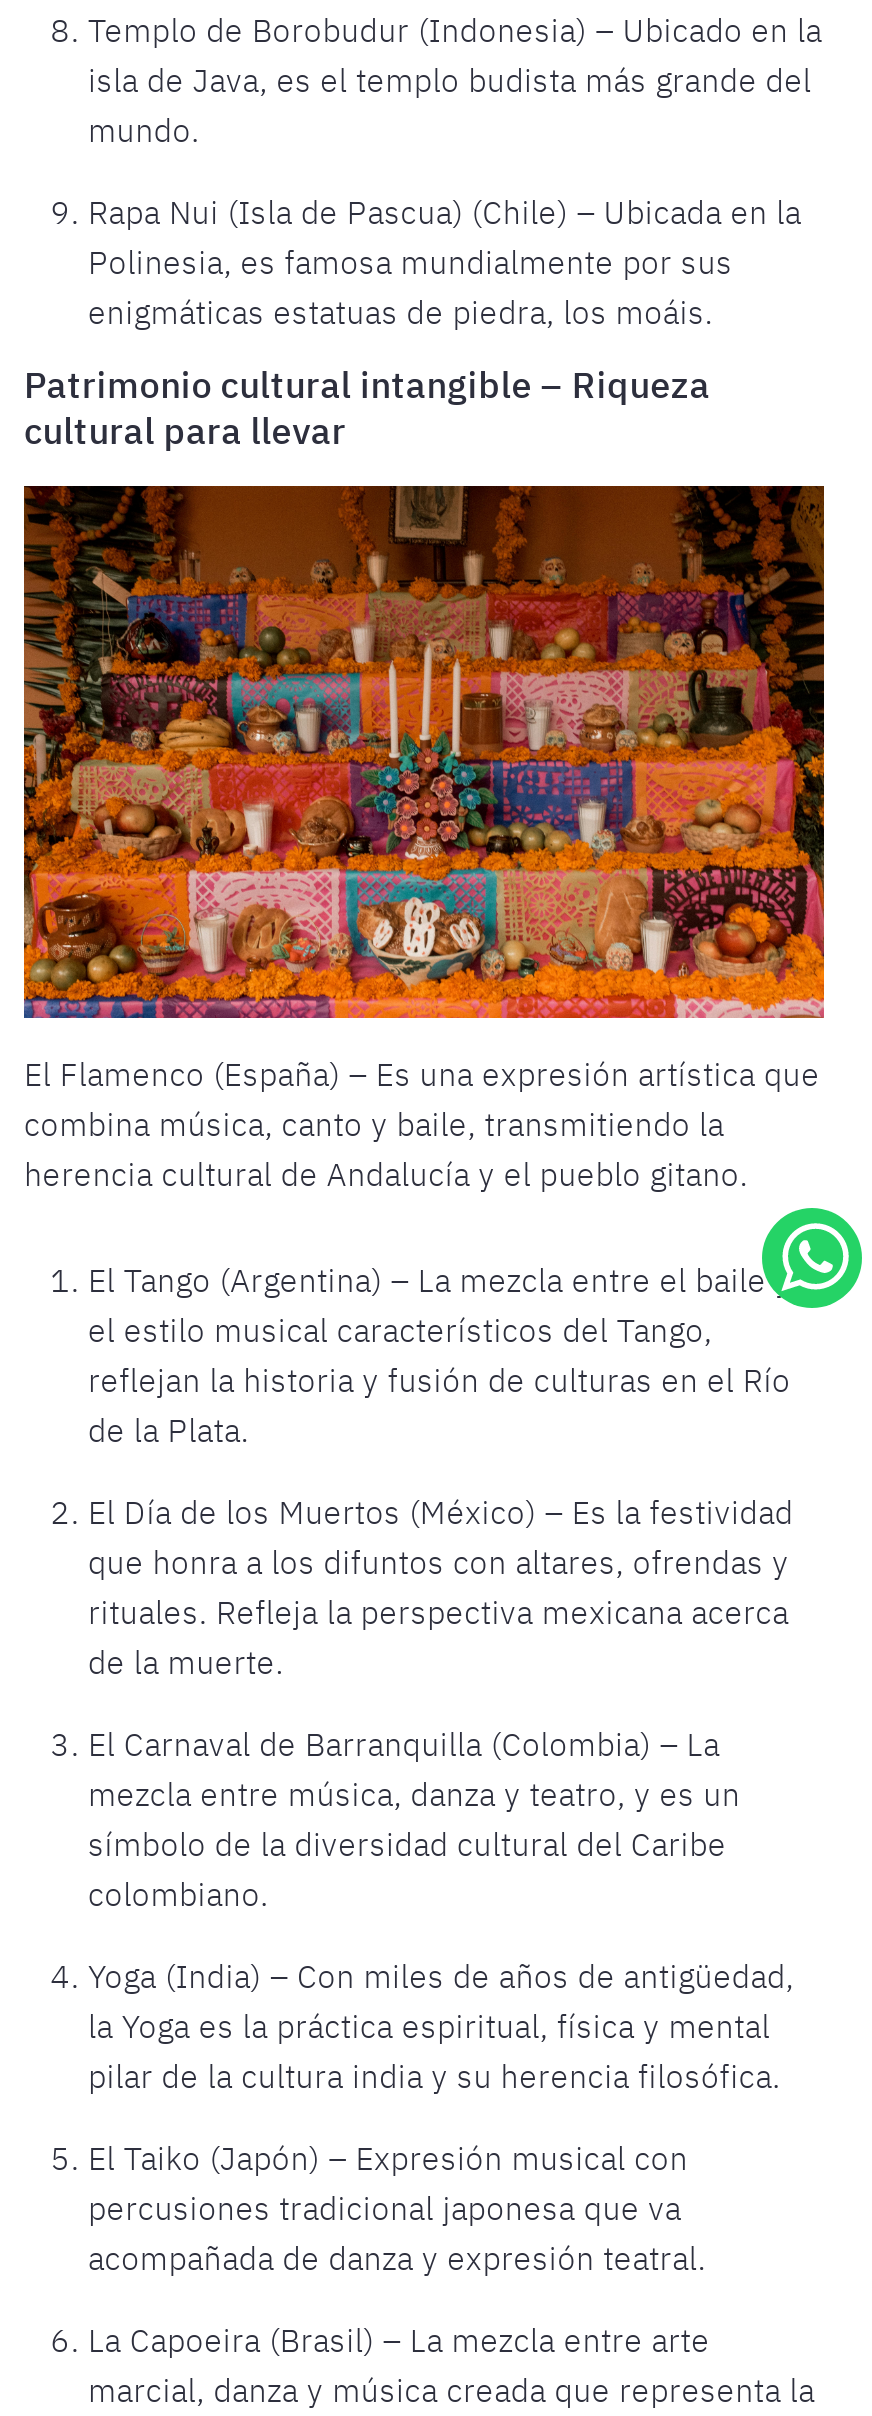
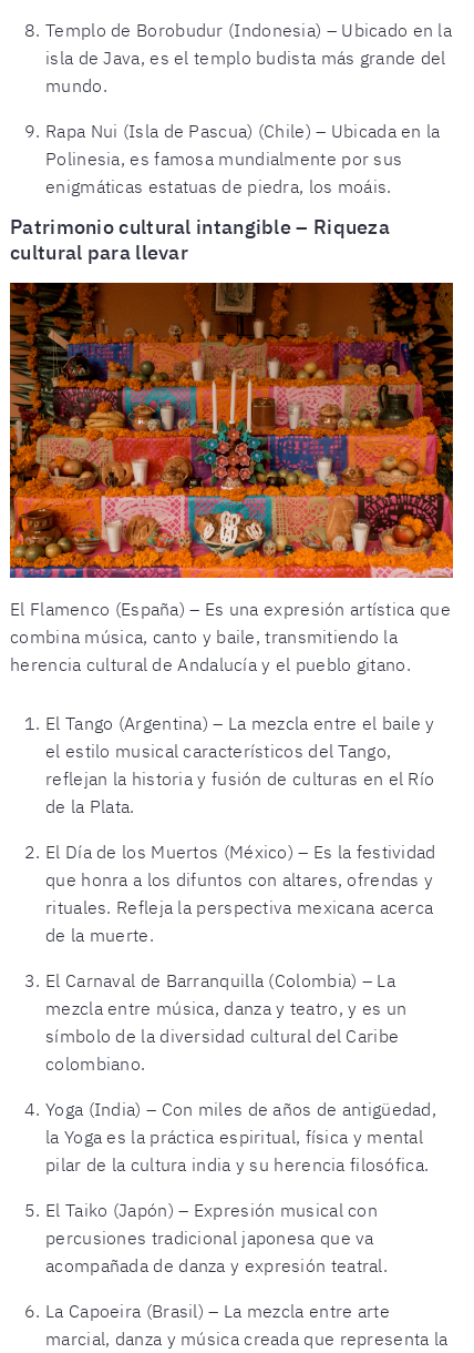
[760,1206,864,1310] [image] -> none

